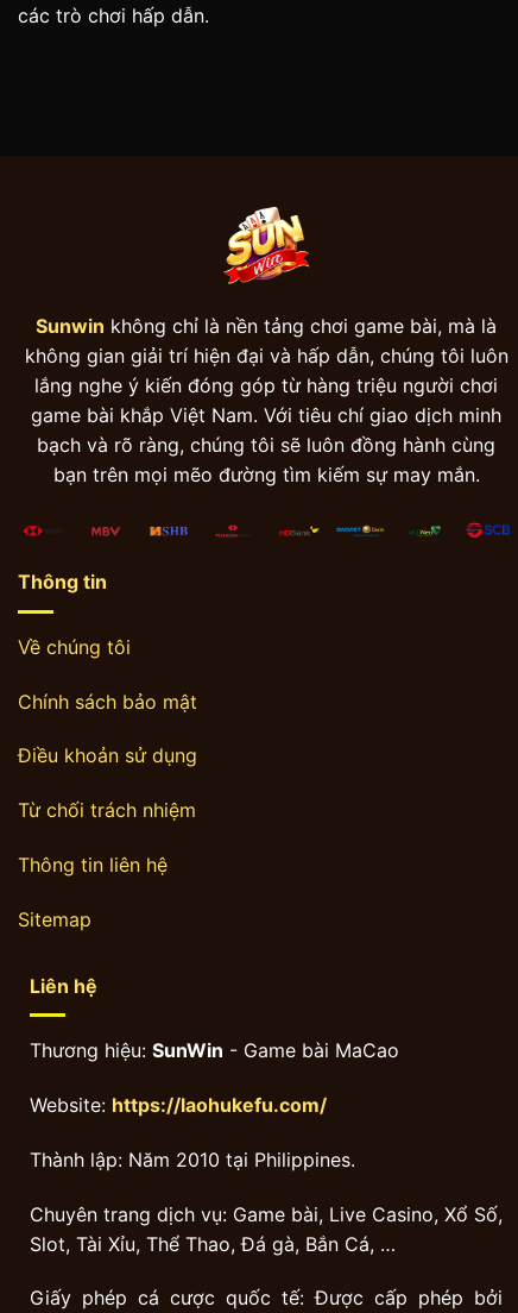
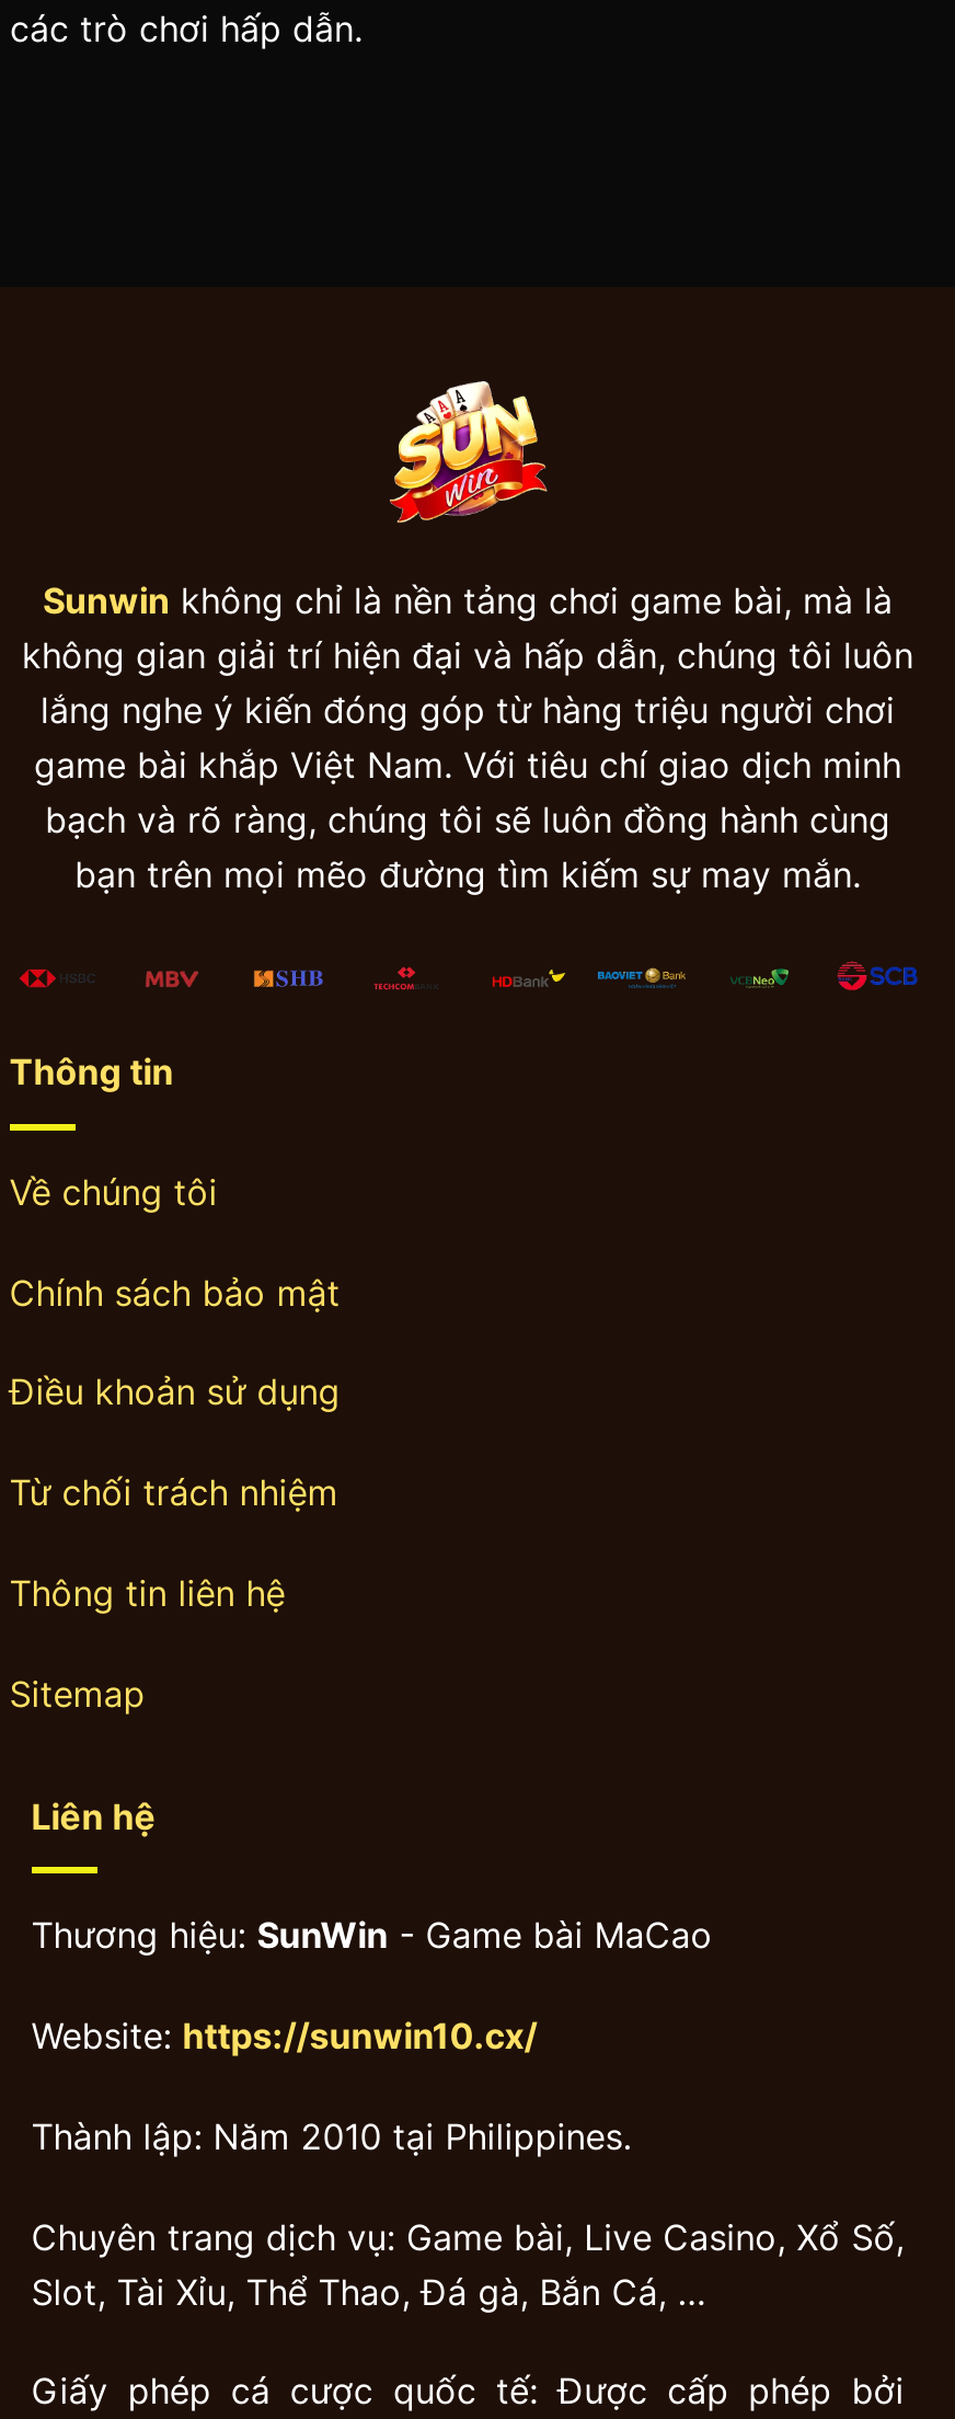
[29,1093,326,1117] Website: https://laohukefu.com/ -> [31,2013,537,2057] Website: https://sunwin10.cx/

